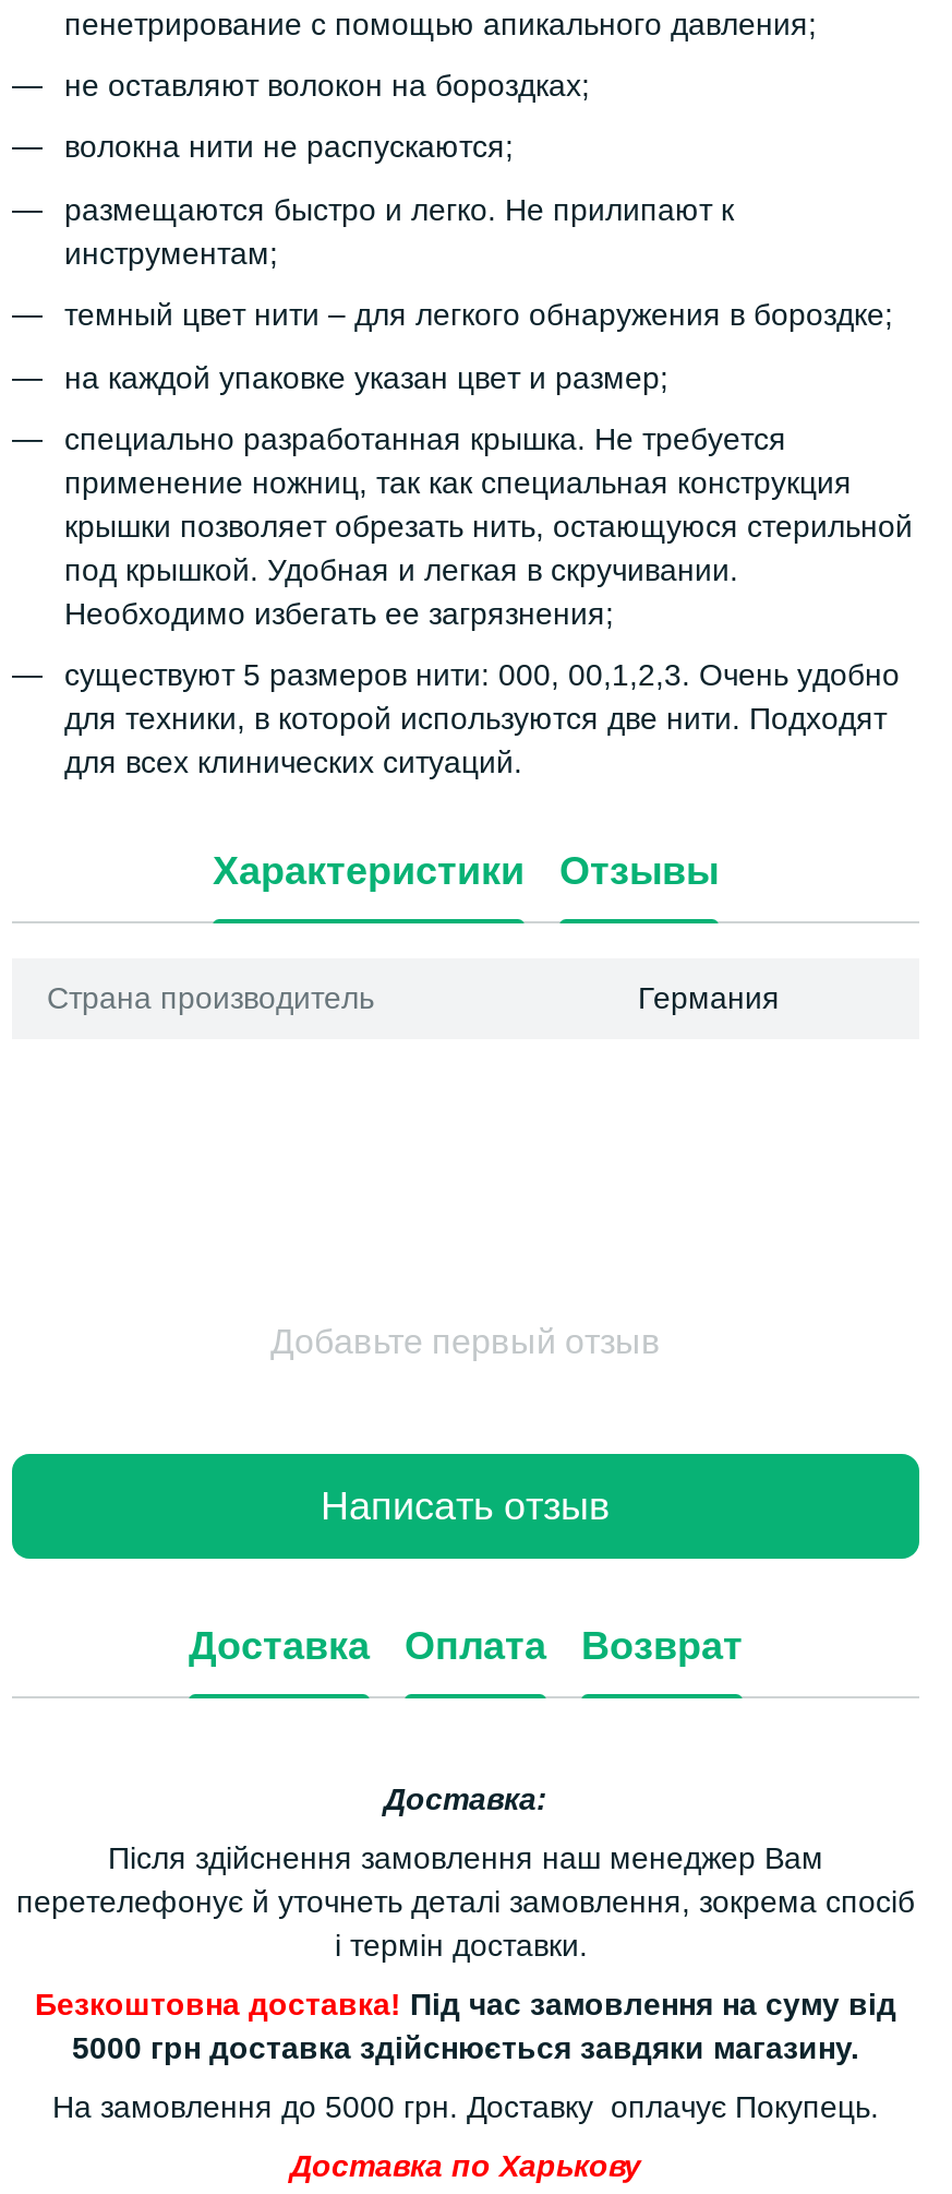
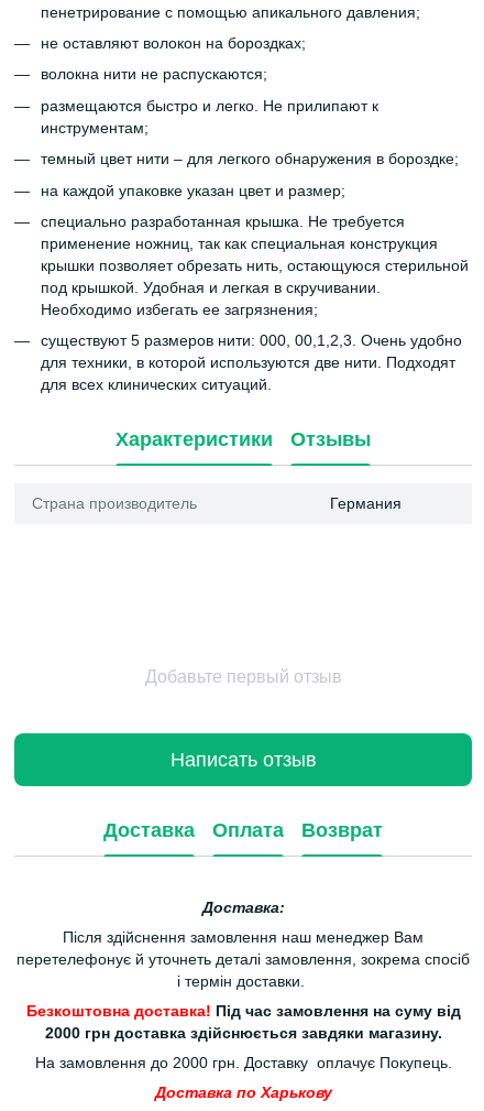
[72,2031,859,2066] 5000 грн доставка здійснюється завдяки магазину. -> [45,1024,442,1042] 2000 грн доставка здійснюється завдяки магазину.
[52,2090,879,2125] На замовлення до 5000 грн. Доставку оплачує Покупець. -> [35,1054,452,1072] На замовлення до 2000 грн. Доставку оплачує Покупець.

